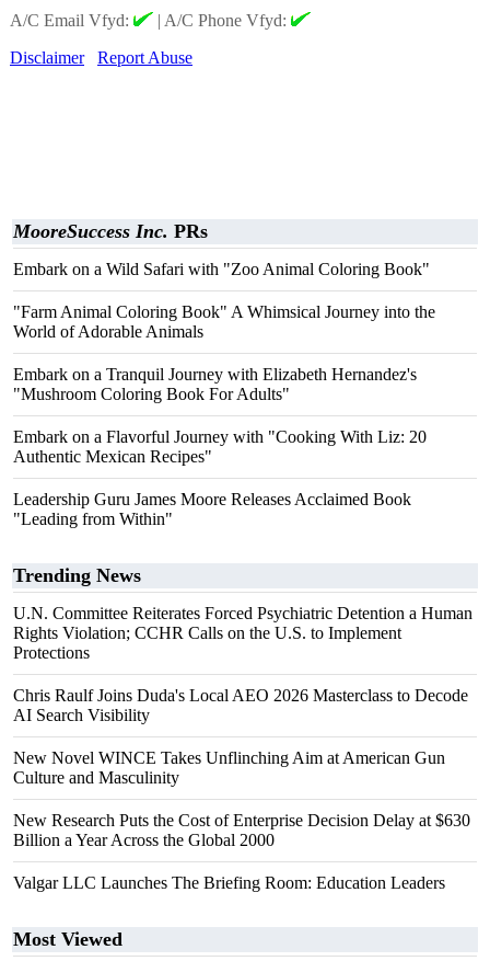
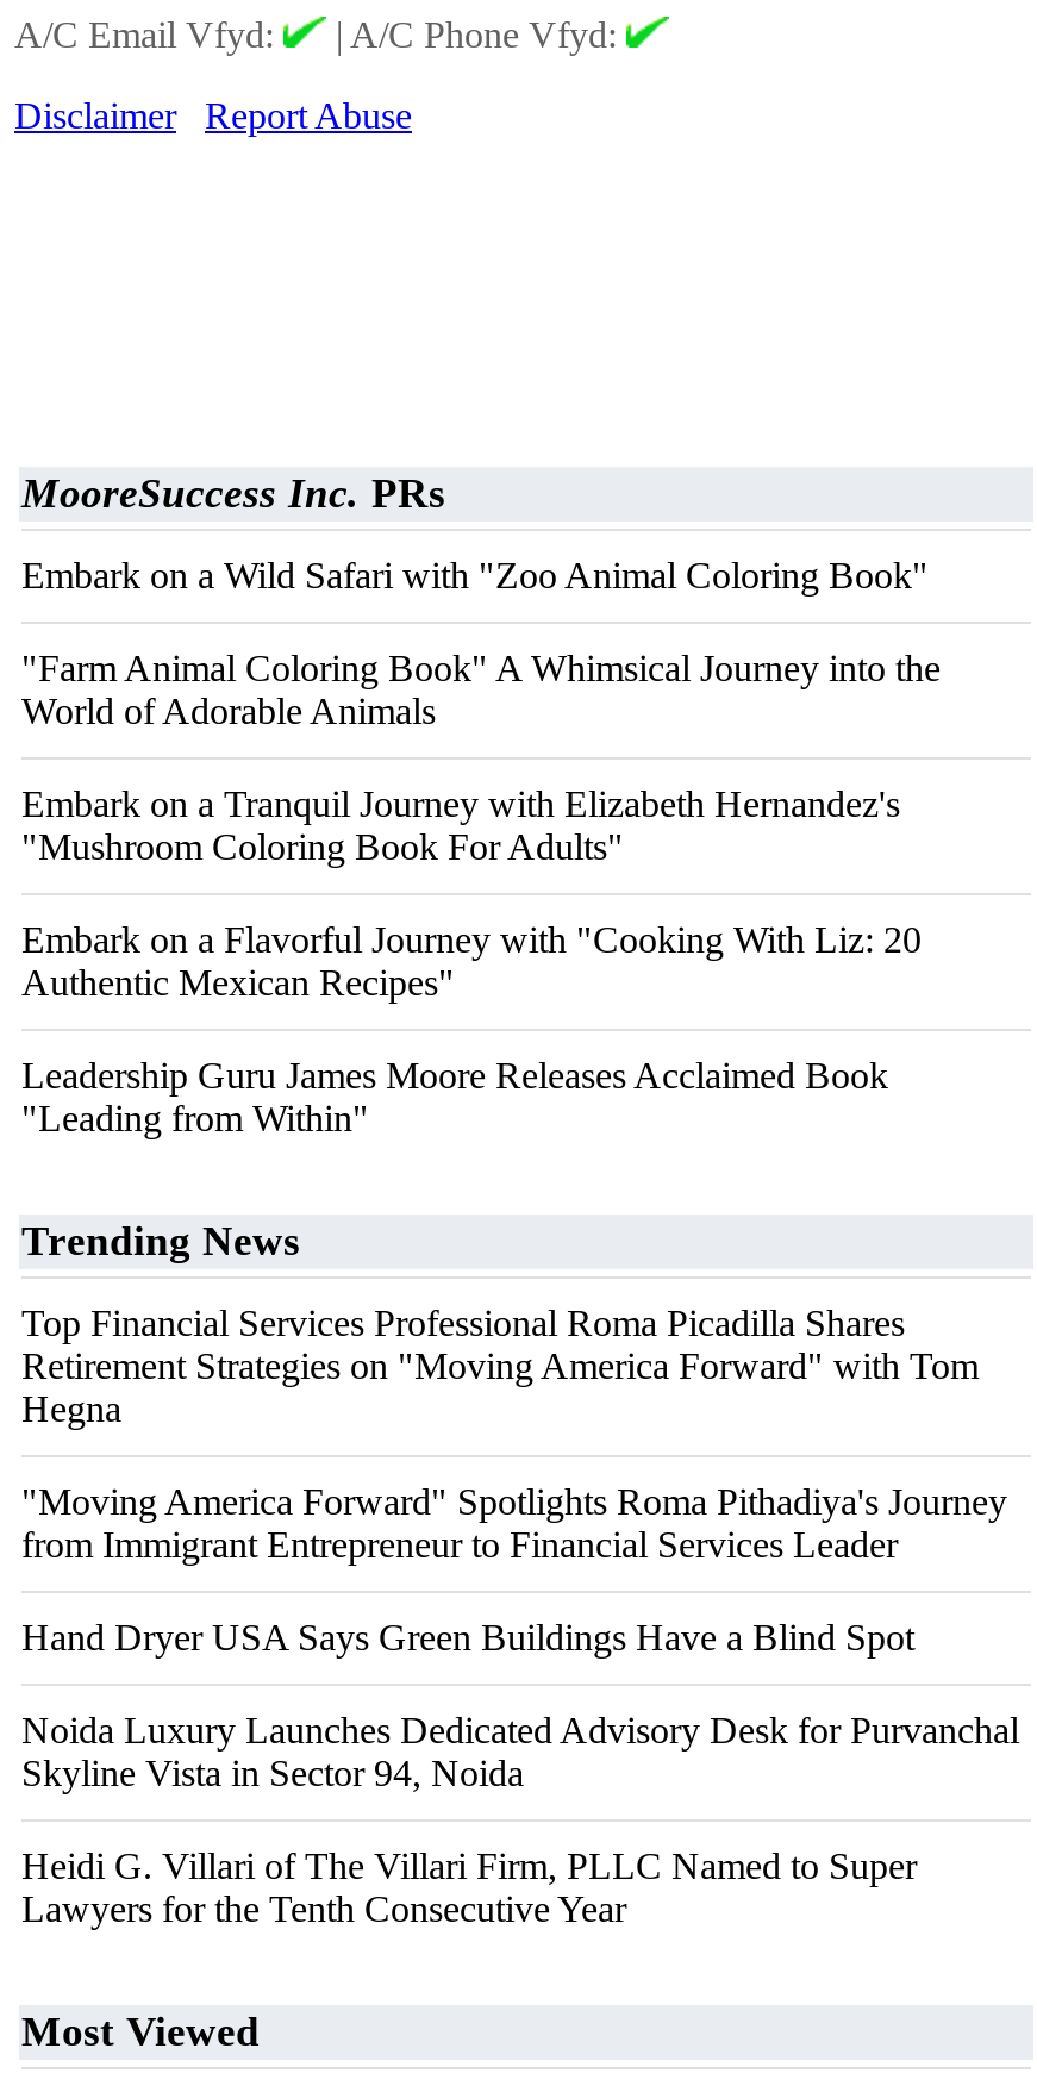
[13,604,472,662] U.N. Committee Reiterates Forced Psychiatric Detention a Human | Rights Violation; CCHR Calls on the U.S. to Implement | Protections -> [21,1303,979,1429] Top Financial Services Professional Roma Picadilla Shares | Retirement Strategies on "Moving America Forward" with Tom | Hegna
[13,686,468,724] Chris Raulf Joins Duda's Local AEO 2026 Masterclass to Decode | AI Search Visibility -> [21,1481,1007,1565] "Moving America Forward" Spotlights Roma Pithadiya's Journey | from Immigrant Entrepreneur to Financial Services Leader
[13,748,445,787] New Novel WINCE Takes Unflinching Aim at American Gun | Culture and Masculinity -> [21,1617,914,1657] Hand Dryer USA Says Green Buildings Have a Blind Spot
[13,811,470,849] New Research Puts the Cost of Enterprise Decision Delay at $630 | Billion a Year Across the Global 2000 -> [21,1710,1019,1793] Noida Luxury Launches Dedicated Advisory Desk for Purvanchal | Skyline Vista in Sector 94, Noida
[13,873,445,892] Valgar LLC Launches The Briefing Room: Education Leaders -> [21,1846,917,1929] Heidi G. Villari of The Villari Firm, PLLC Named to Super | Lawyers for the Tenth Consecutive Year

